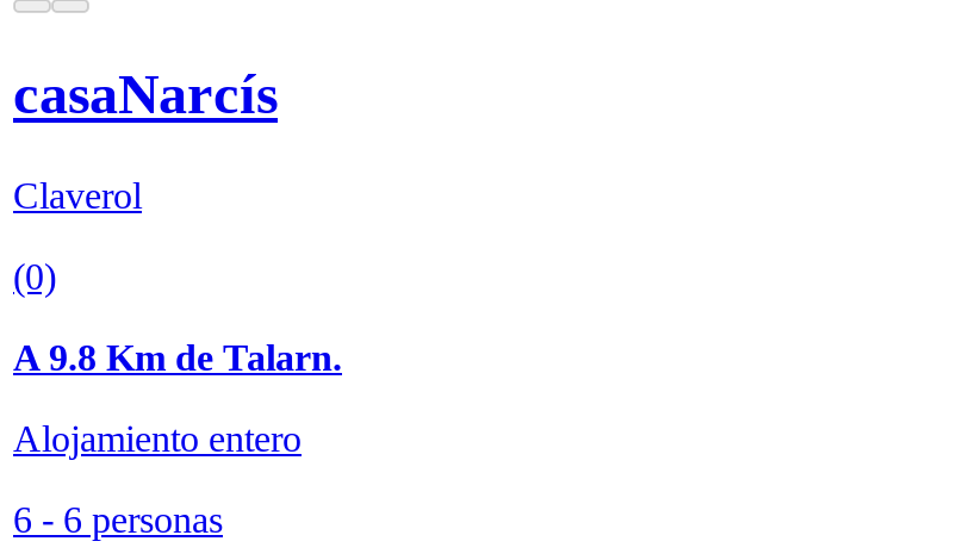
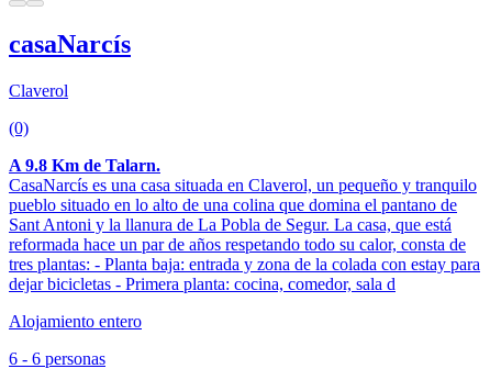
none -> [9,175,480,293] CasaNarcís es una casa situada en Claverol, un pequeño y tranquilo | pueblo situado en lo alto de una colina que domina el pantano de | Sant Antoni y la llanura de La Pobla de Segur. La casa, que está | reformada hace un par de años respetando todo su calor, consta de | tres plantas: - Planta baja: entrada y zona de la colada con estay para | dejar bicicletas - Primera planta: cocina, comedor, sala d

